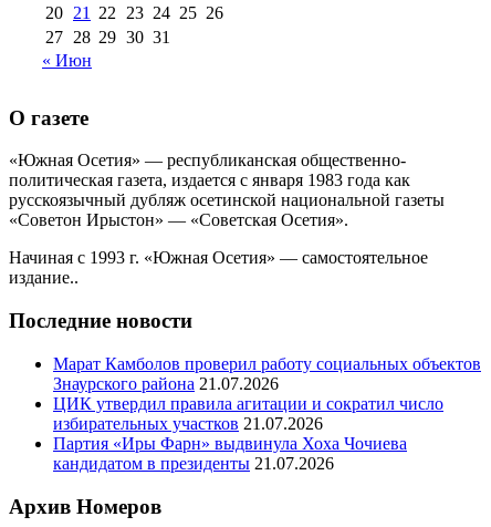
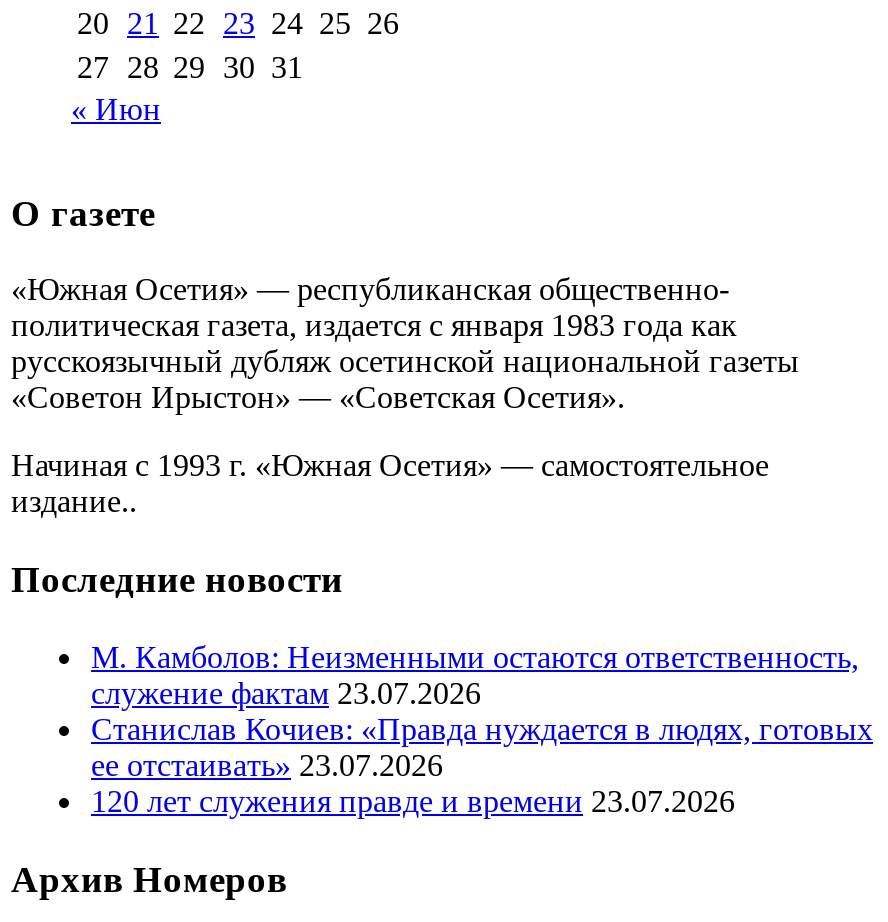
[53,354,481,473] Марат Камболов проверил работу социальных объектов | Знаурского района 21.07.2026 | ЦИК утвердил правила агитации и сократил число | избирательных участков 21.07.2026 | Партия «Иры Фарн» выдвинула Хоха Чочиева | кандидатом в президенты 21.07.2026 -> [91,640,873,818] М. Камболов: Неизменными остаются ответственность, | служение фактам 23.07.2026 | Станислав Кочиев: «Правда нуждается в людях, готовых | ее отстаивать» 23.07.2026 | 120 лет служения правде и времени 23.07.2026

